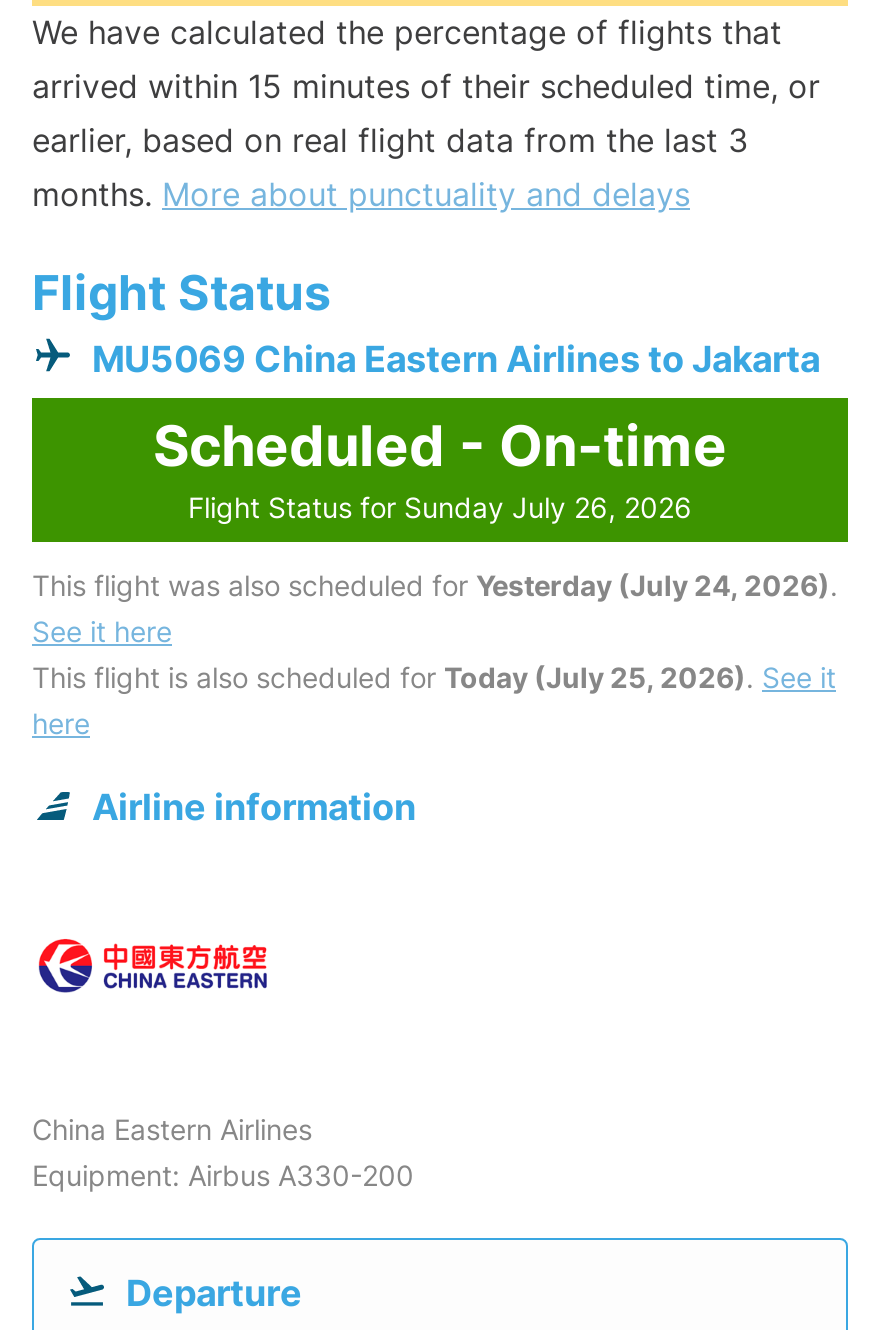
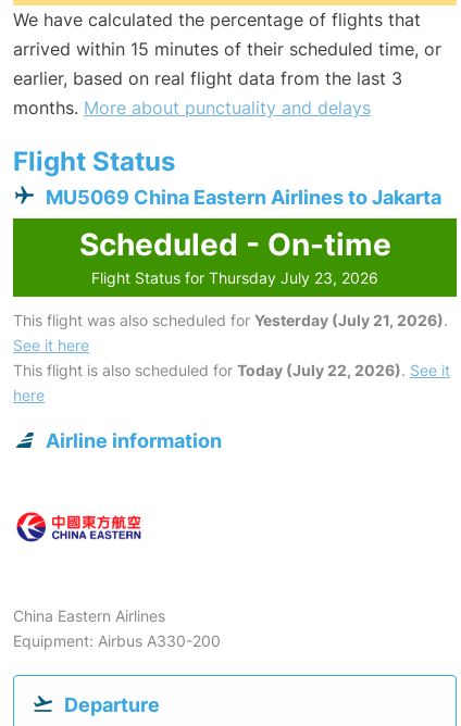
[188,491,692,525] Flight Status for Sunday July 26, 2026 -> [91,269,378,287] Flight Status for Thursday July 23, 2026
[32,569,838,603] This flight was also scheduled for Yesterday (July 24, 2026). -> [13,311,448,330] This flight was also scheduled for Yesterday (July 21, 2026).
[32,661,836,695] This flight is also scheduled for Today (July 25, 2026). See it -> [13,361,450,380] This flight is also scheduled for Today (July 22, 2026). See it

